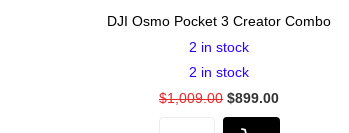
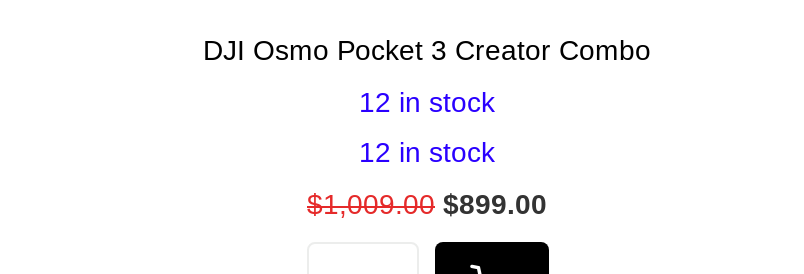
[189,39,249,55] 2 in stock -> [359,87,495,119] 12 in stock
[189,64,249,80] 2 in stock -> [359,137,495,169] 12 in stock

